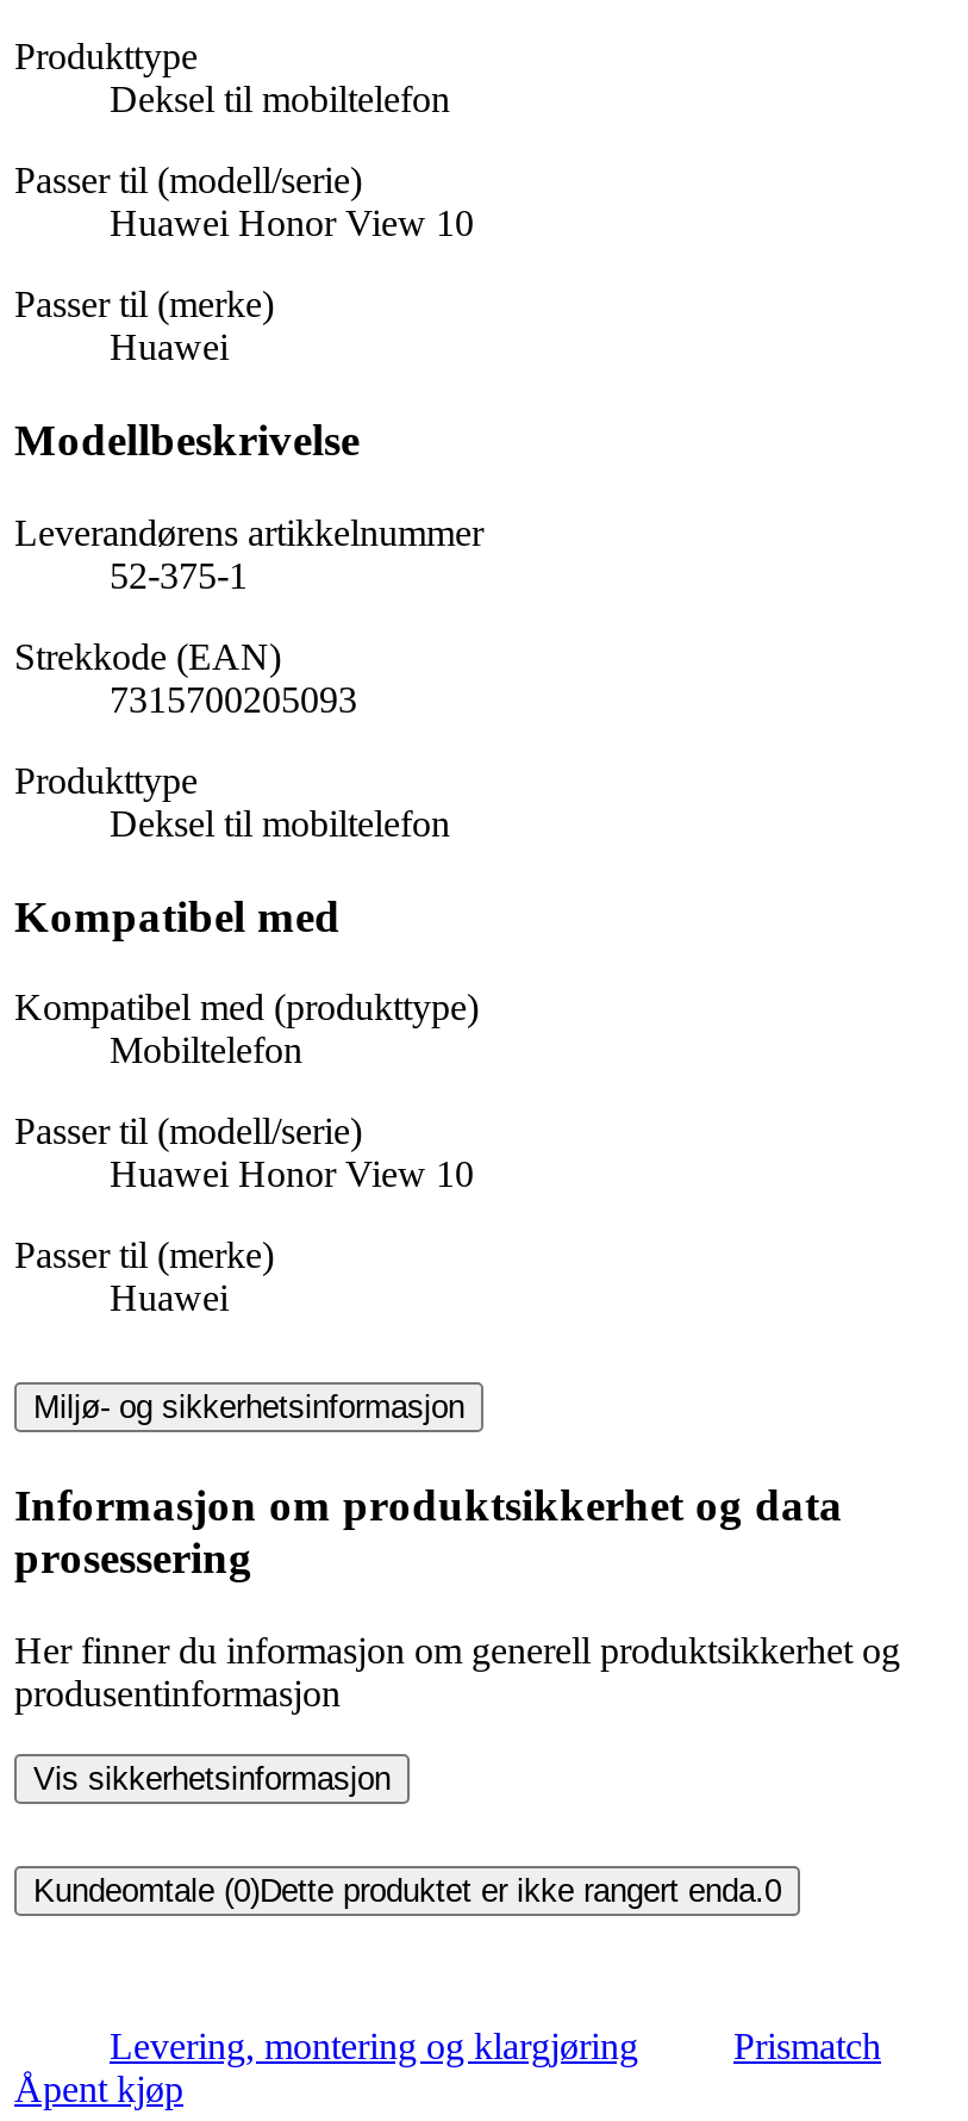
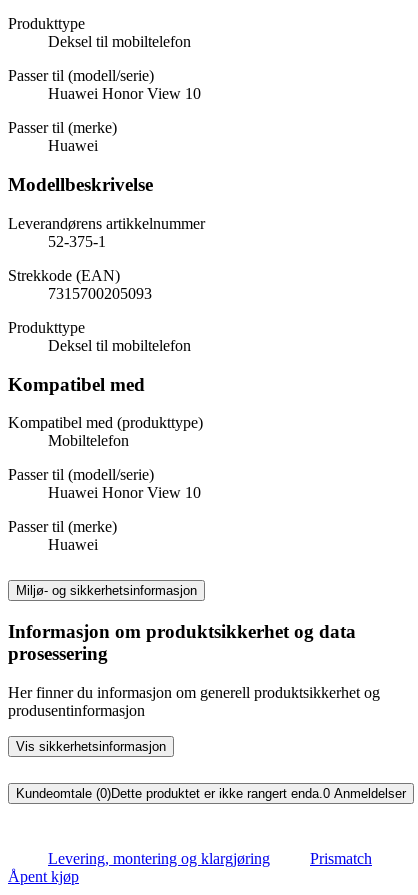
[33,1872,781,1908] Kundeomtale (0)Dette produktet er ikke rangert enda.0 -> [16,786,406,801] Kundeomtale (0)Dette produktet er ikke rangert enda.0 Anmeldelser

